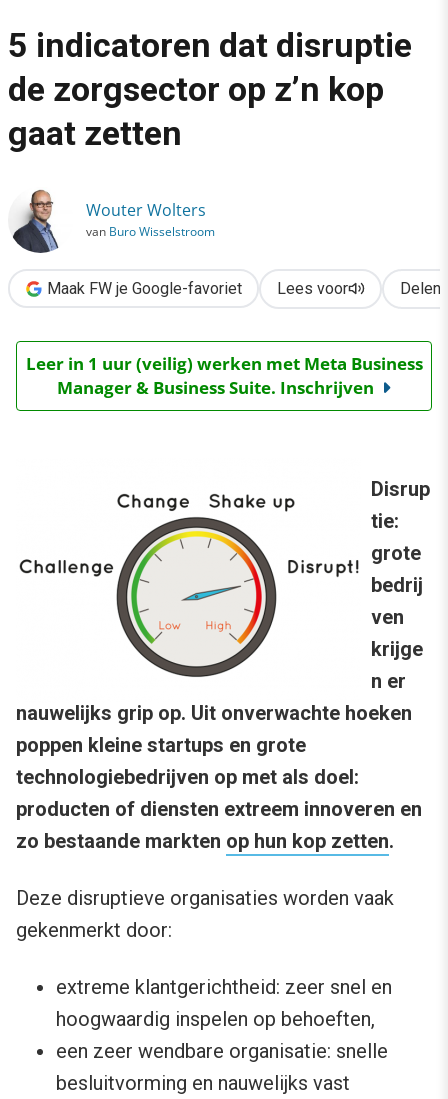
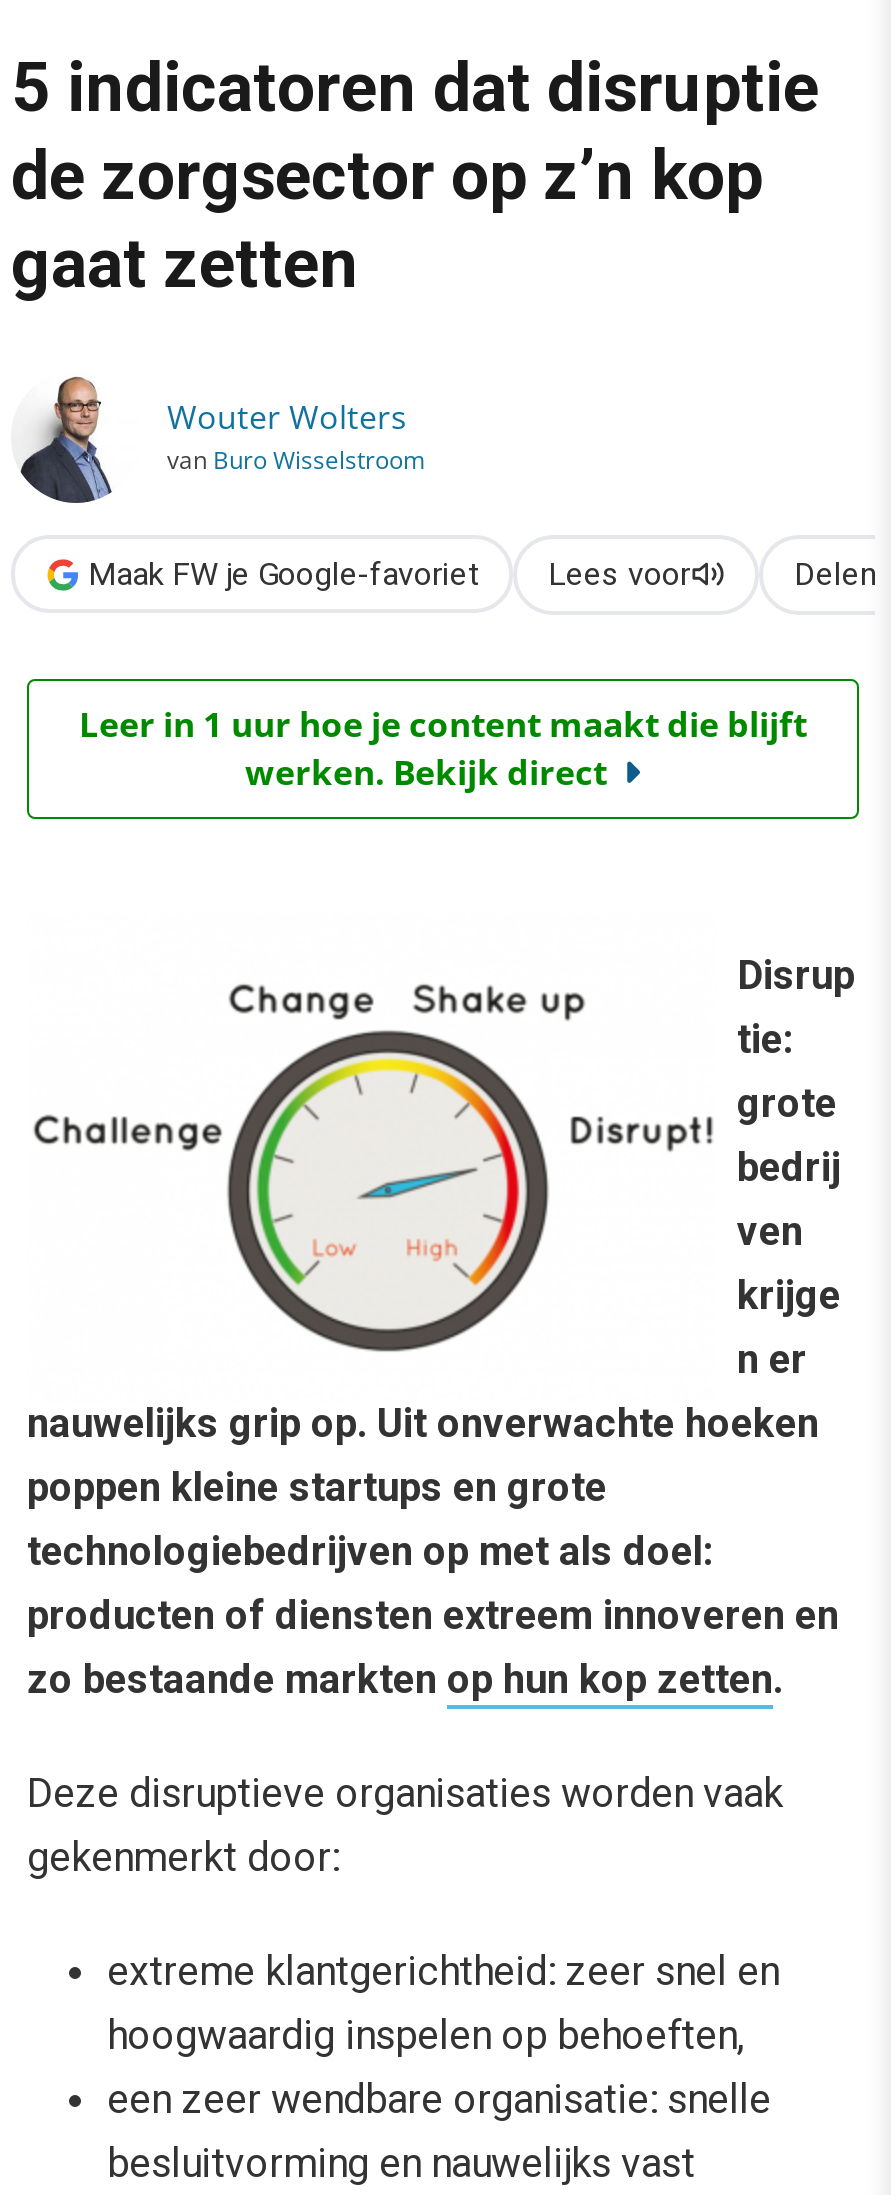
[25,352,422,399] Leer in 1 uur (veilig) werken met Meta Business | Manager & Business Suite. Inschrijven -> [79,700,807,794] Leer in 1 uur hoe je content maakt die blijft | werken. Bekijk direct

